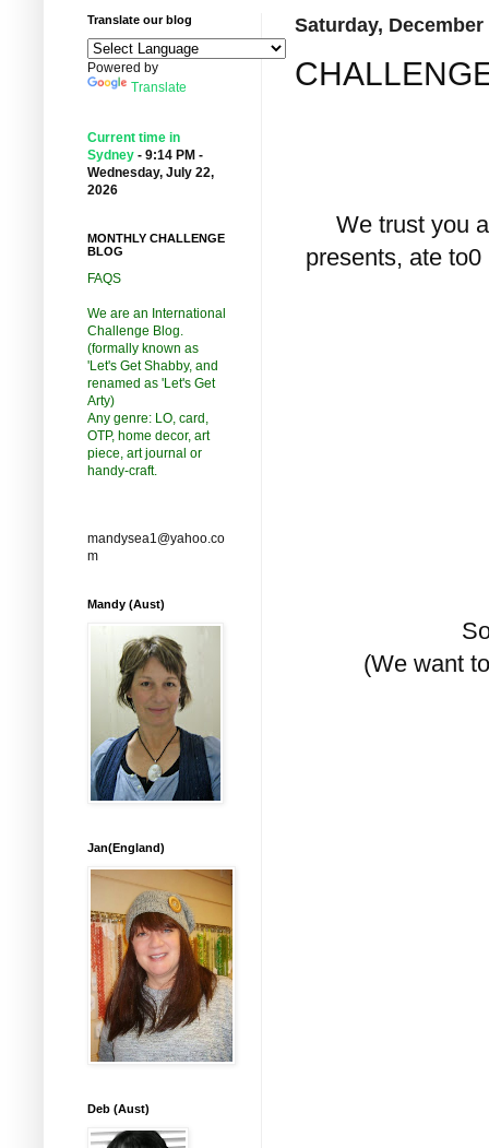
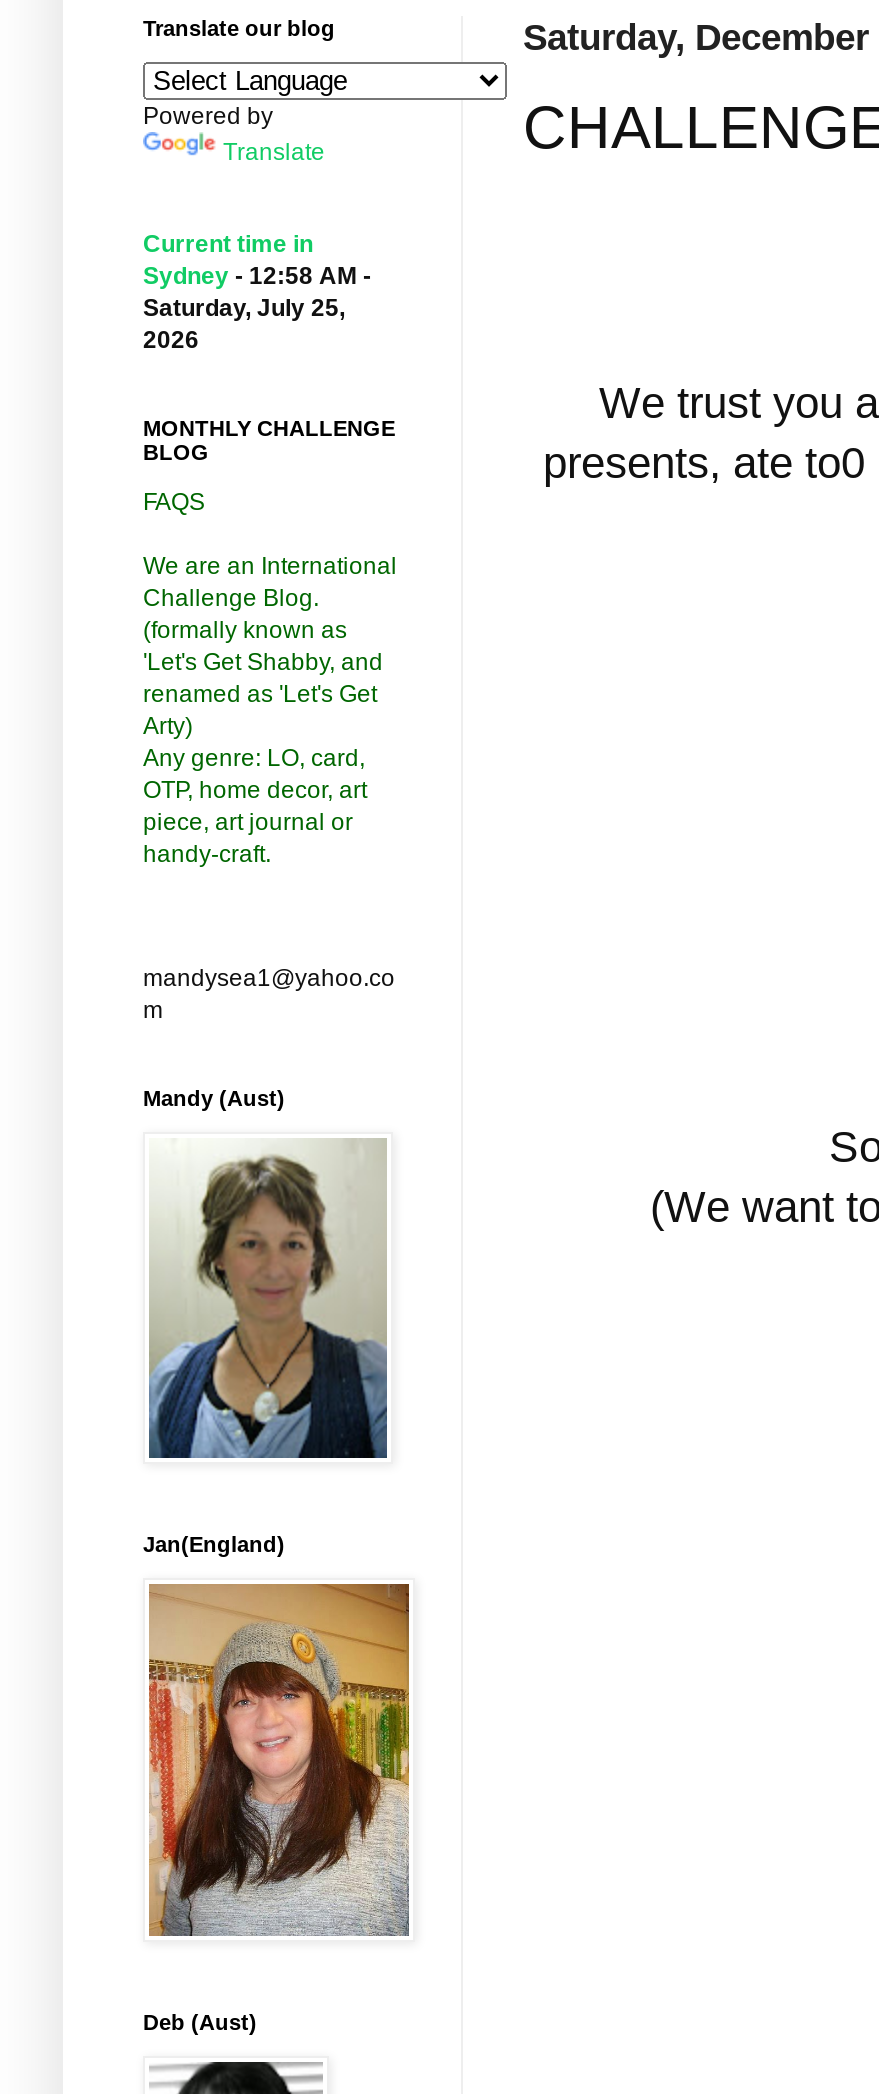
[87,147,203,163] Sydney - 9:14 PM - -> [143,262,371,290] Sydney - 12:58 AM -
[87,165,214,180] Wednesday, July 22, -> [143,294,345,322] Saturday, July 25,

